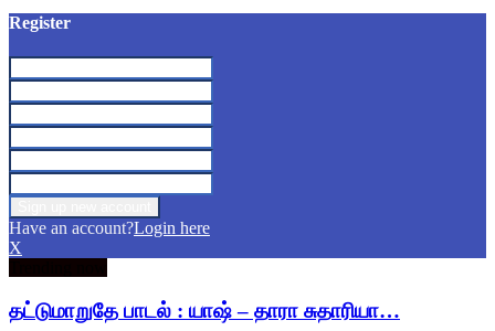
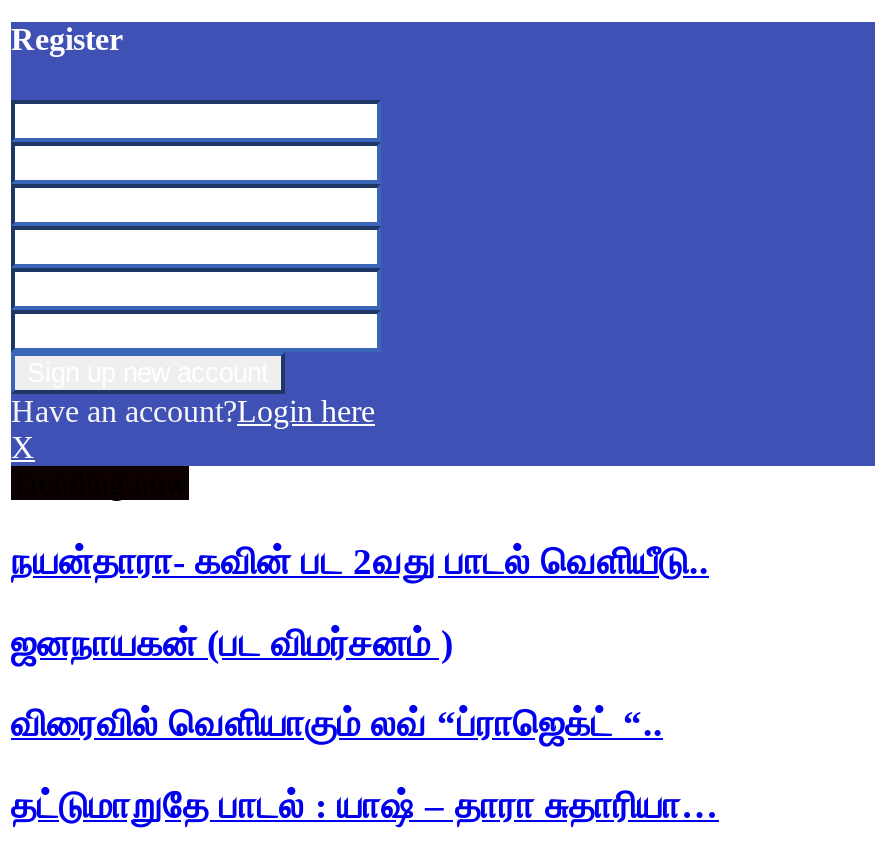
none -> [11,540,709,744] நயன்தாரா- கவின் பட 2வது பாடல் வெளியீடு.. | ஜனநாயகன் (பட விமர்சனம் ) | விரைவில் வெளியாகும் லவ் “ப்ராஜெக்ட் “..

